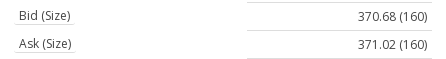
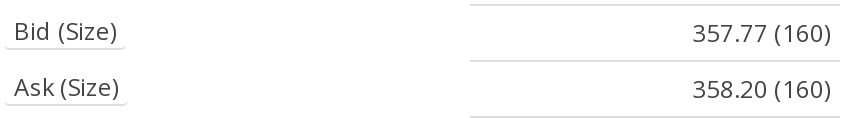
[358,8,427,25] 370.68 (160) -> [692,17,830,51] 357.77 (160)
[358,36,427,53] 371.02 (160) -> [692,73,830,107] 358.20 (160)

